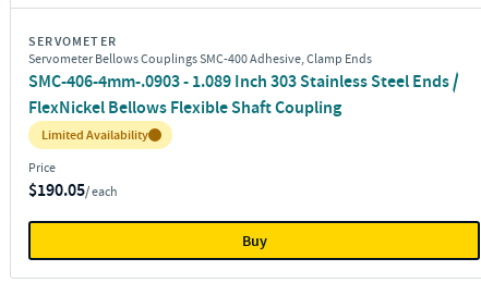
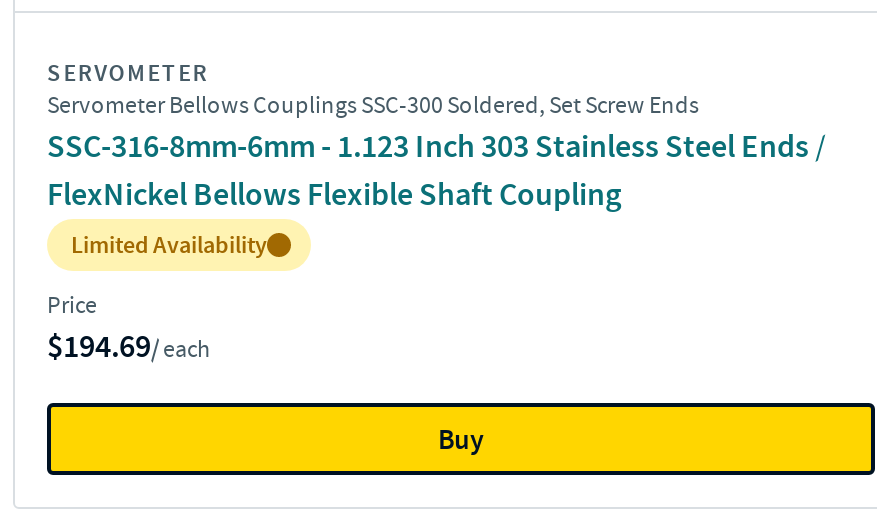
[28,50,459,93] Servometer Bellows Couplings SMC-400 Adhesive, Clamp Ends | SMC-406-4mm-.0903 - 1.089 Inch 303 Stainless Steel Ends / -> [47,89,827,167] Servometer Bellows Couplings SSC-300 Soldered, Set Screw Ends | SSC-316-8mm-6mm - 1.123 Inch 303 Stainless Steel Ends /
[28,179,118,201] $190.05/ each -> [47,325,211,367] $194.69/ each

